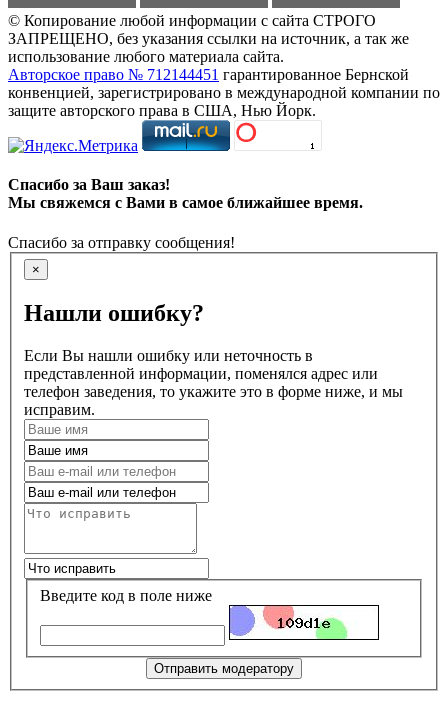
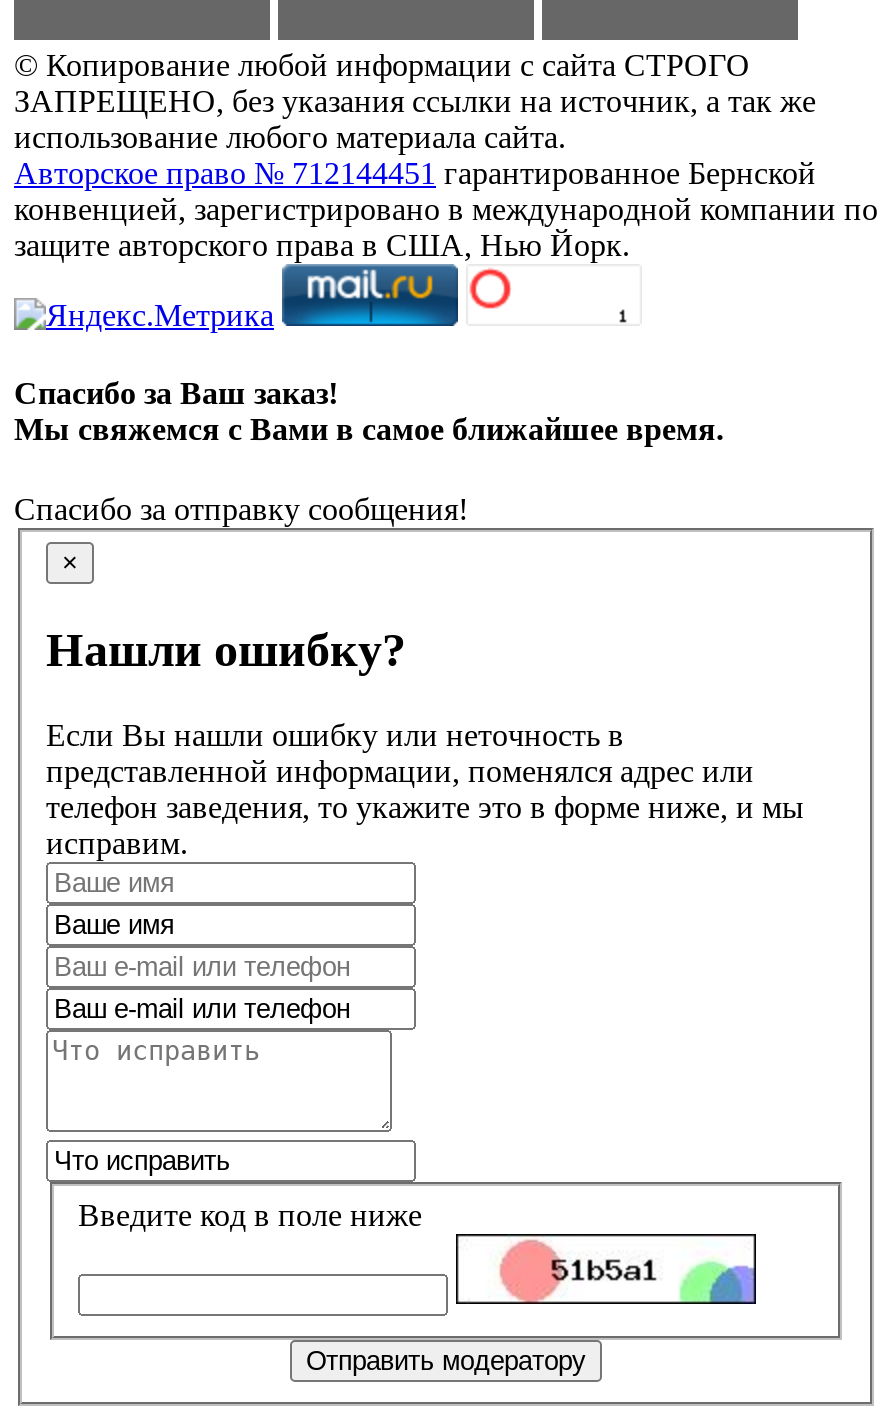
[229,605,379,640] [image] -> [456,1234,756,1304] [image]

